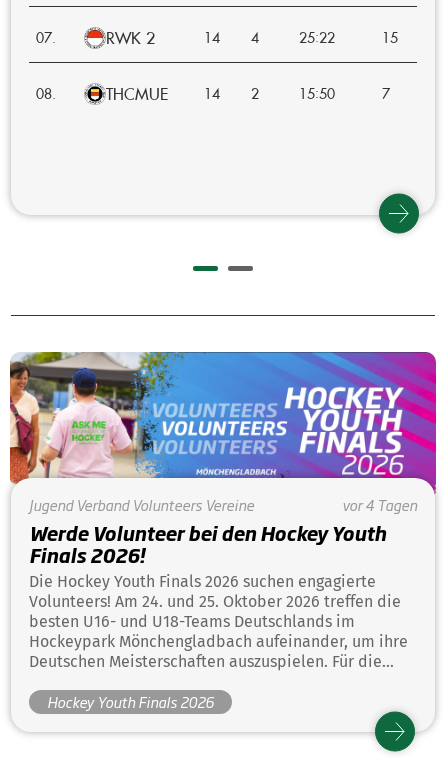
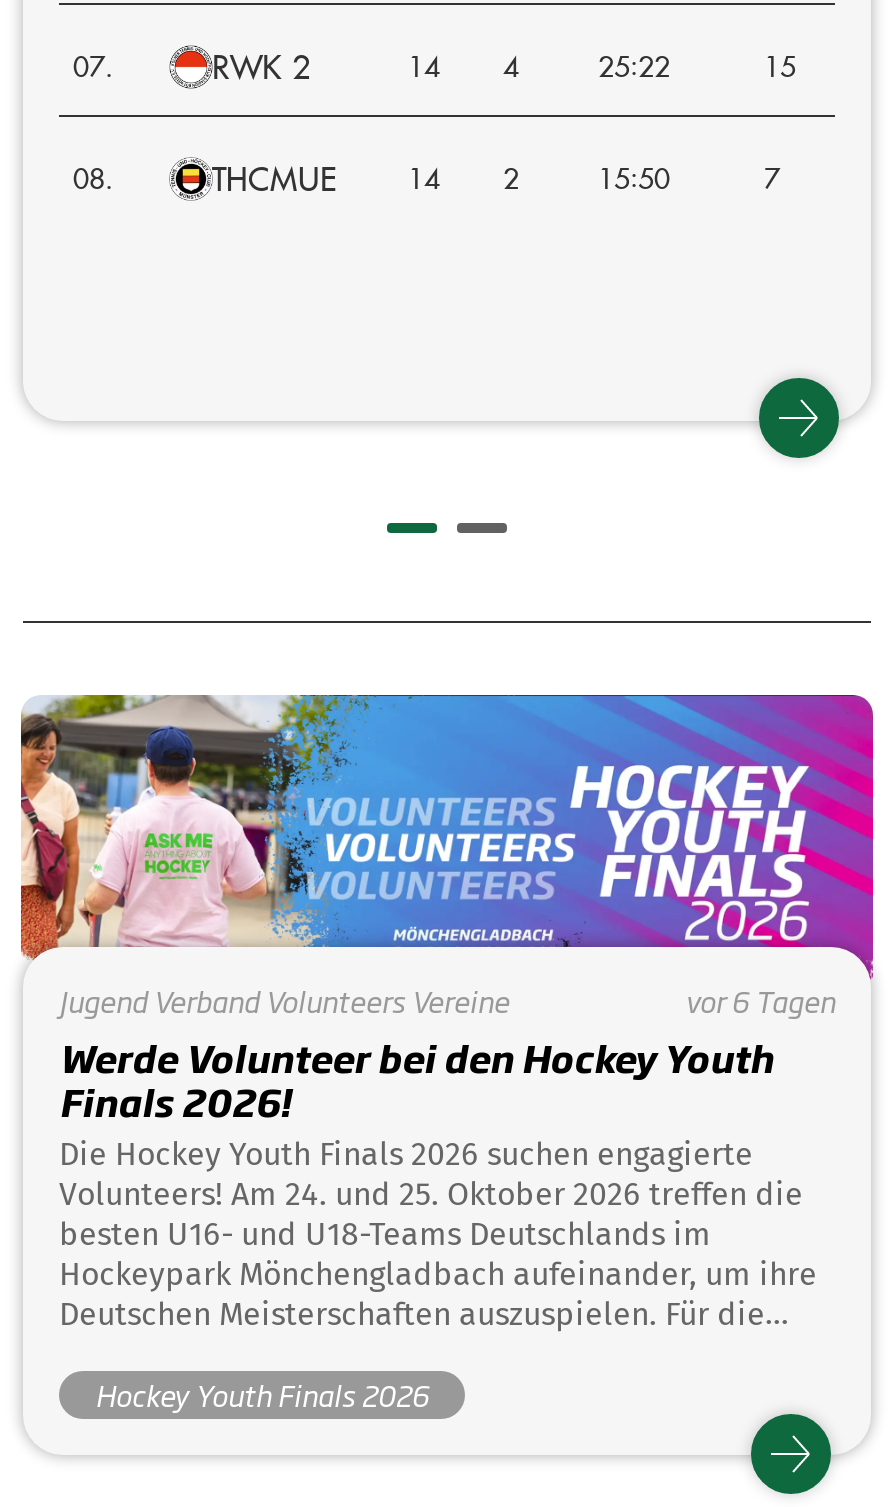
[342,493,417,514] vor 4 Tagen -> [685,978,835,1020] vor 6 Tagen

